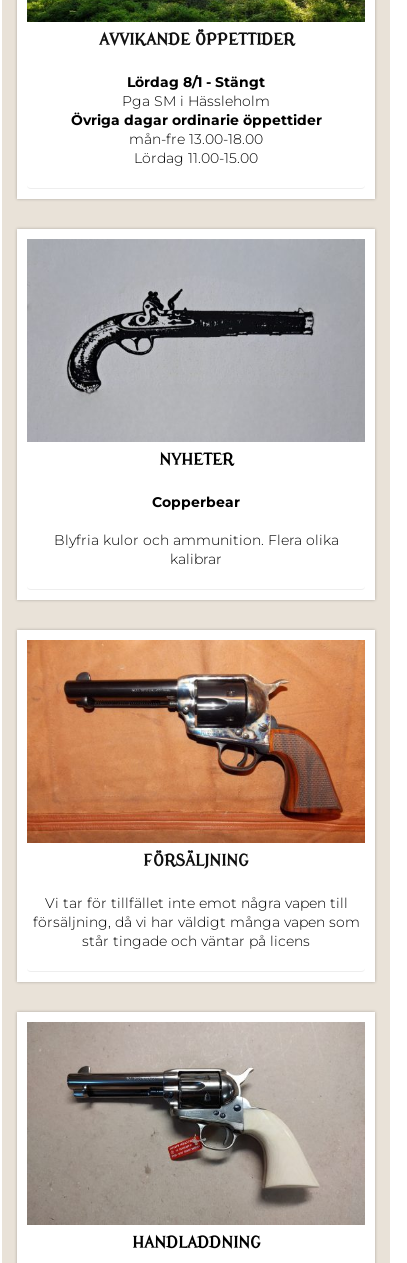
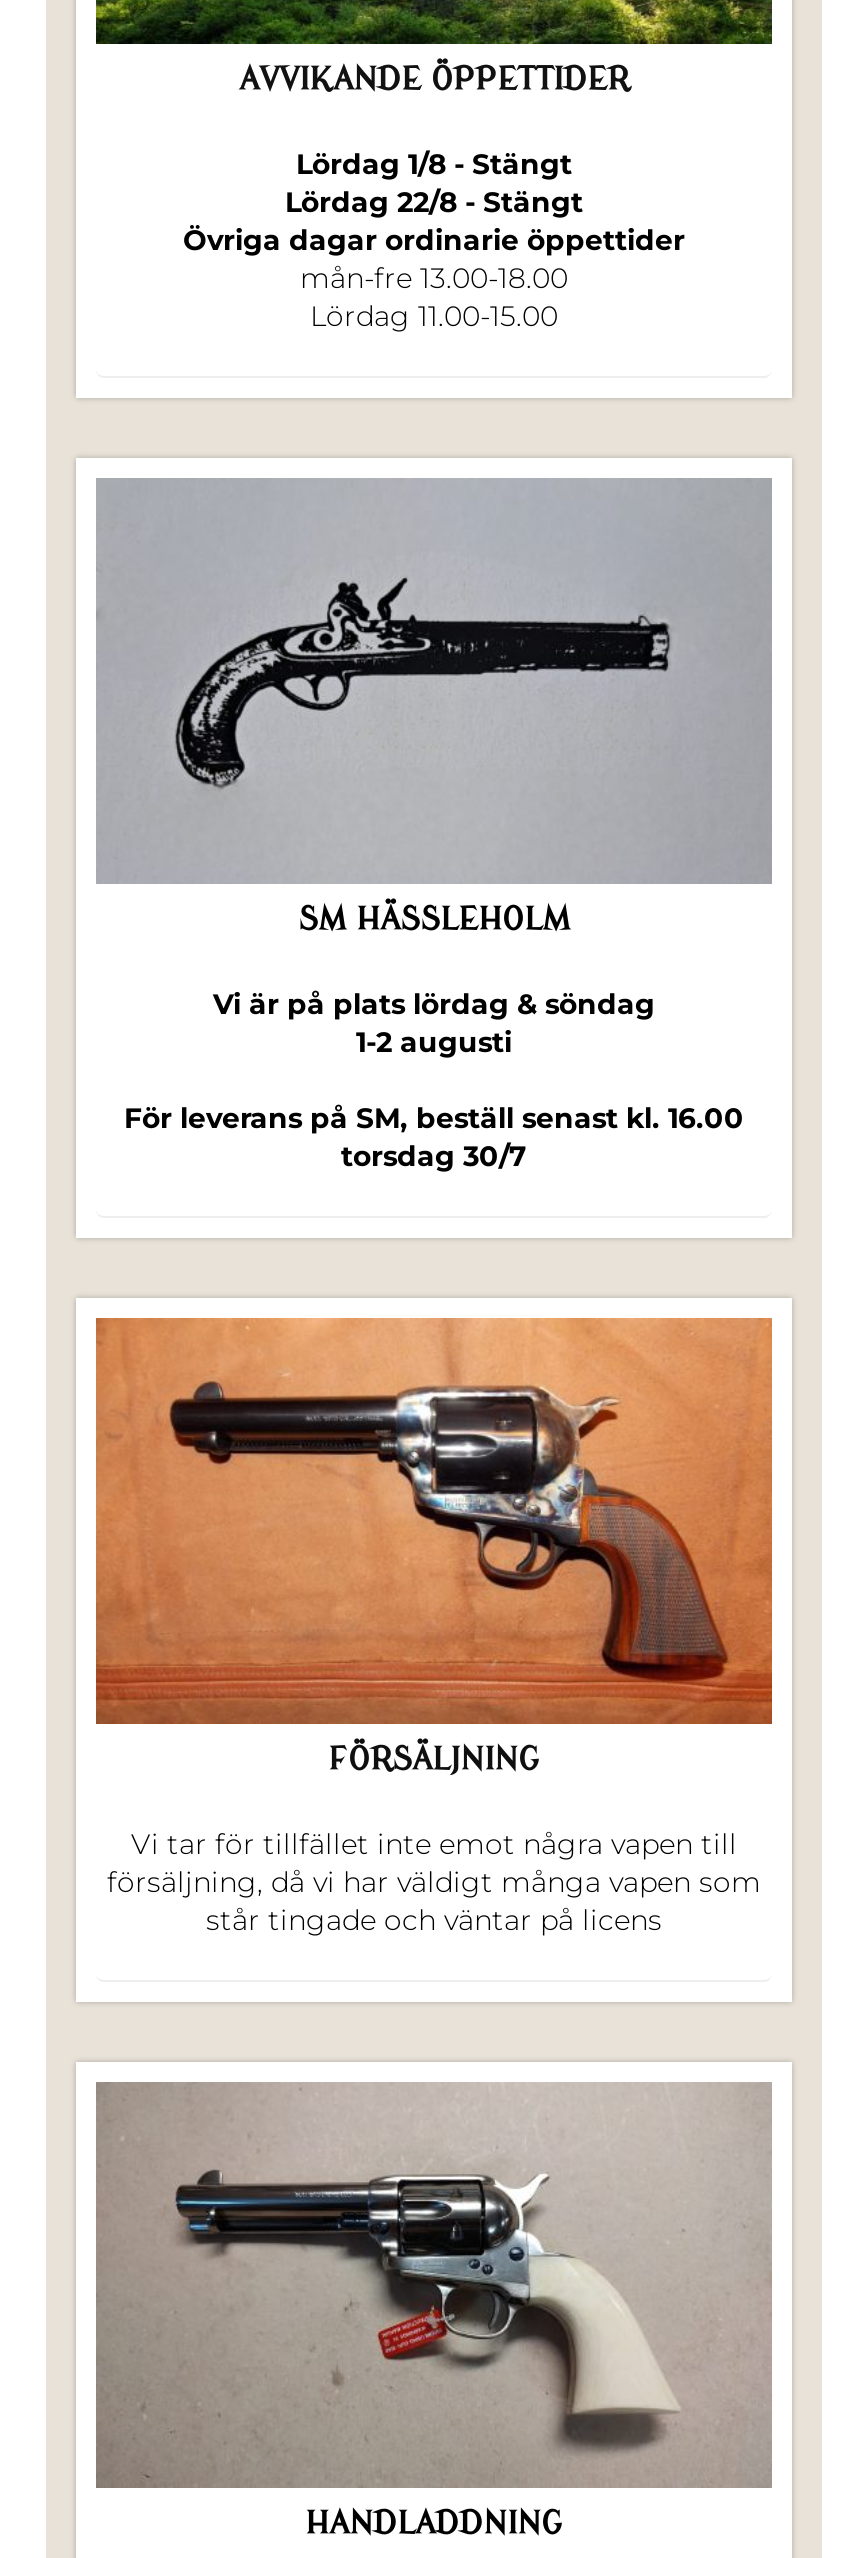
[122,73,270,110] Lördag 8/1 - Stängt | Pga SM i Hässleholm -> [285,147,583,221] Lördag 1/8 - Stängt | Lördag 22/8 - Stängt
[159,451,233,469] NYHETER -> [298,902,570,938] SM HÄSSLEHOLM
[152,493,240,511] Copperbear -> [213,986,655,1060] Vi är på plats lördag & söndag | 1-2 augusti
[53,531,338,568] Blyfria kulor och ammunition. Flera olika | kalibrar -> [124,1100,744,1174] För leverans på SM, beställ senast kl. 16.00 | torsdag 30/7

